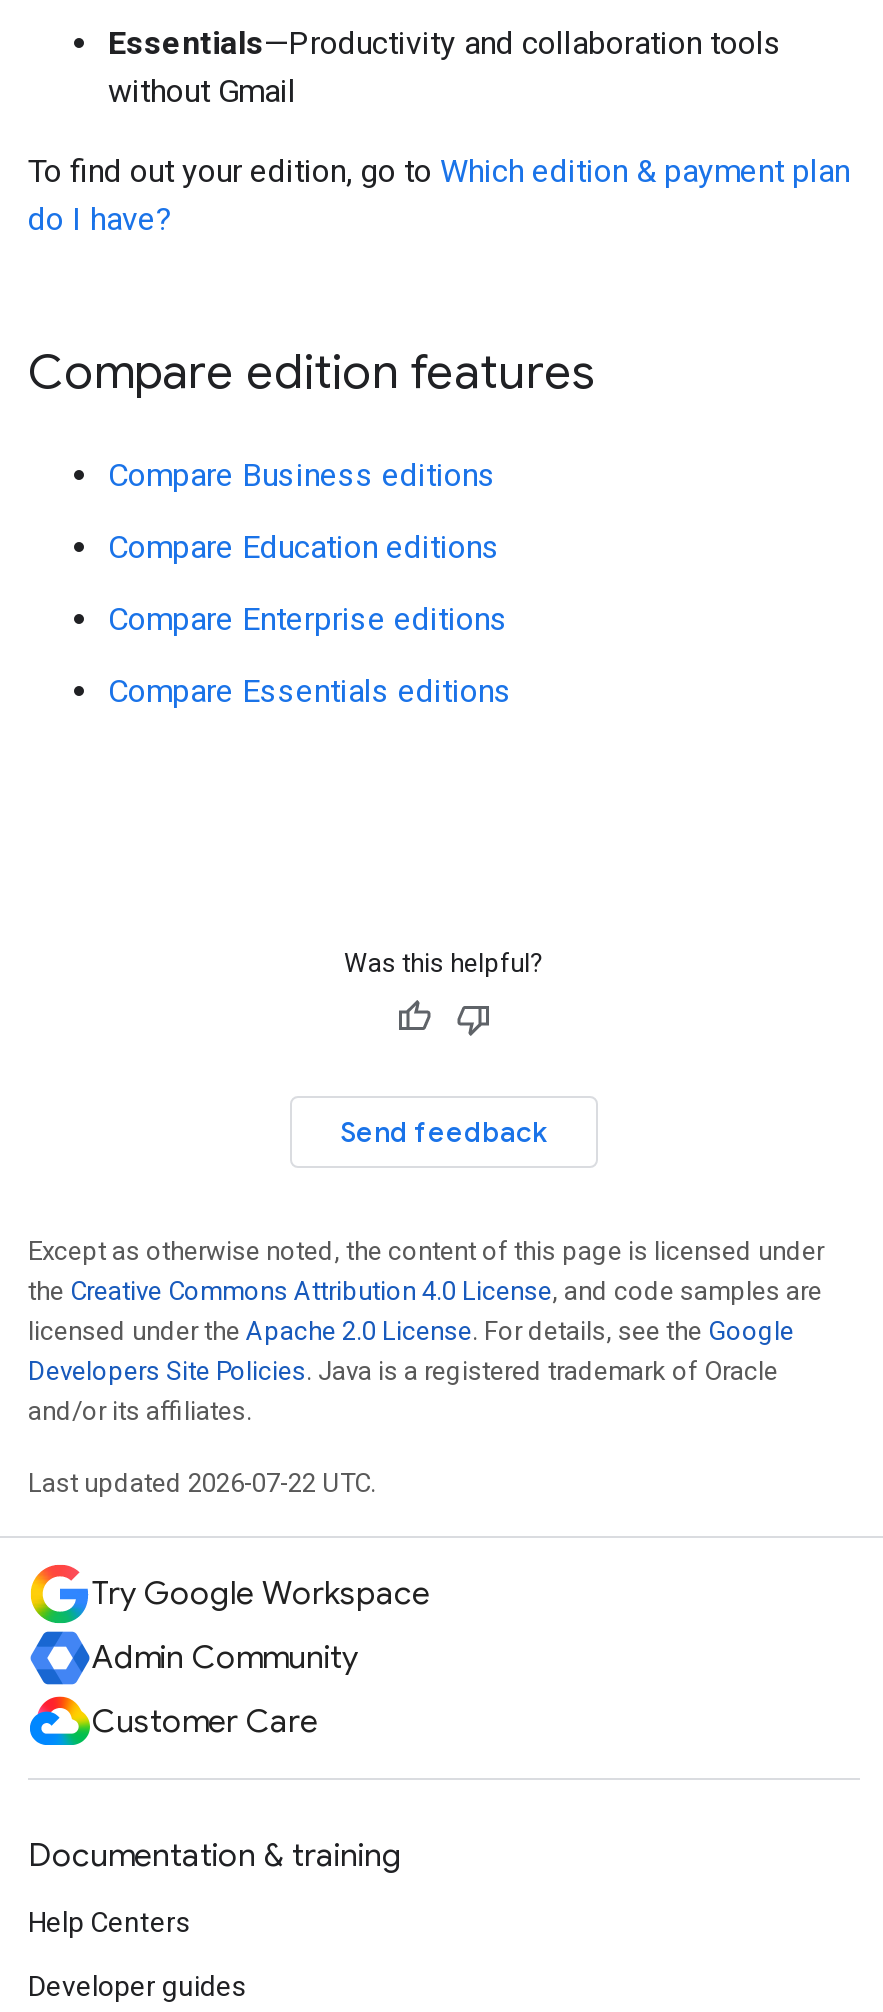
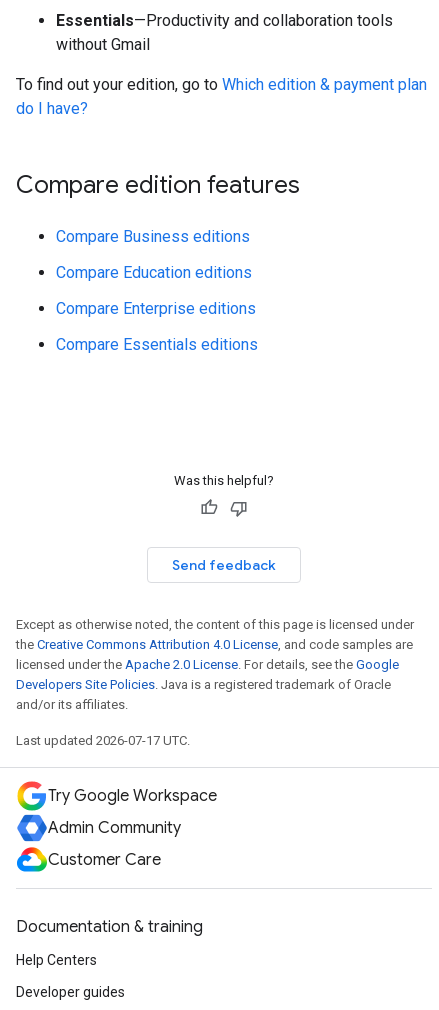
[28,1468,376,1498] Last updated 2026-07-22 UTC. -> [16,733,190,748] Last updated 2026-07-17 UTC.

